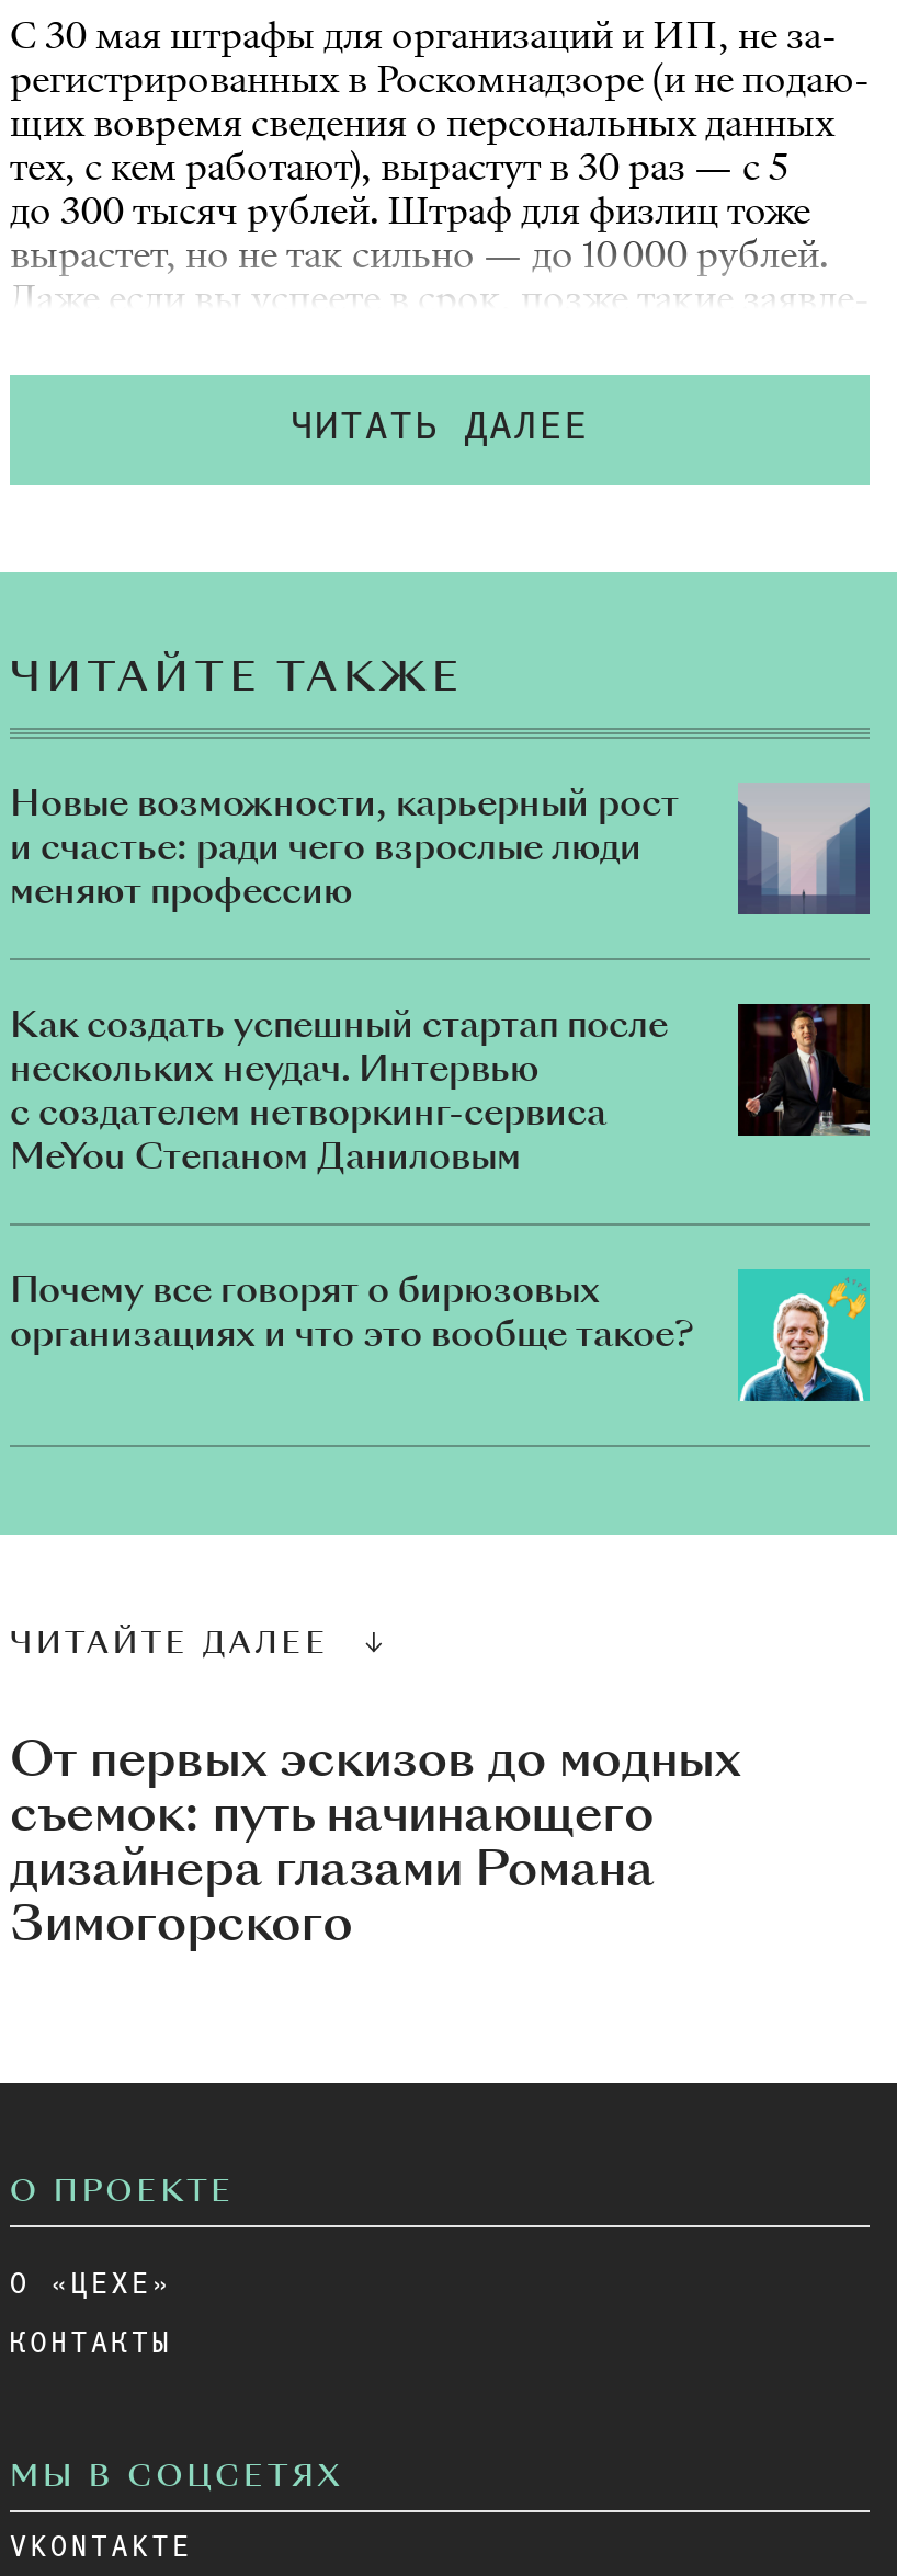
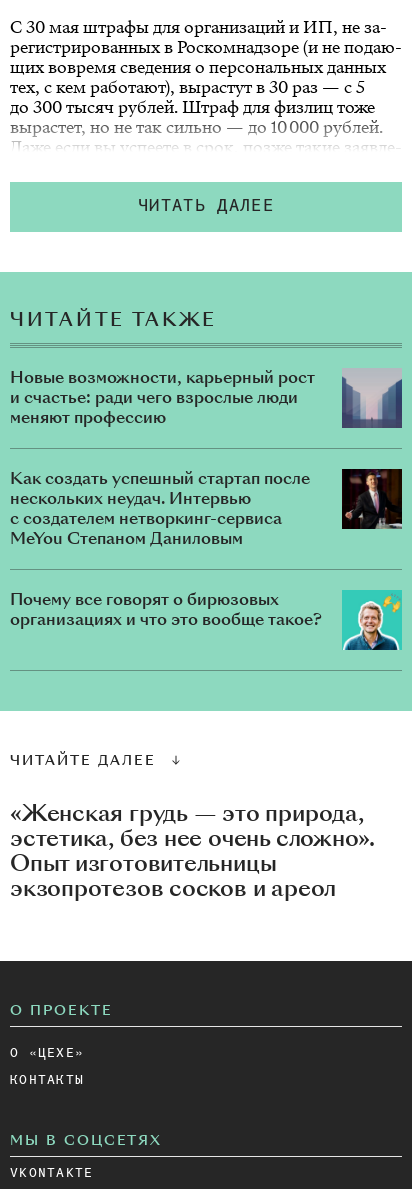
[10,1723,740,1958] От первых эскизов до модных | съемок: путь начинающего | дизайнера глазами Романа | Зимогорского -> [10,797,375,904] «Женская грудь — это природа, | эстетика, без нее очень сложно». | Опыт изготовительницы | экзопротезов сосков и ареол

